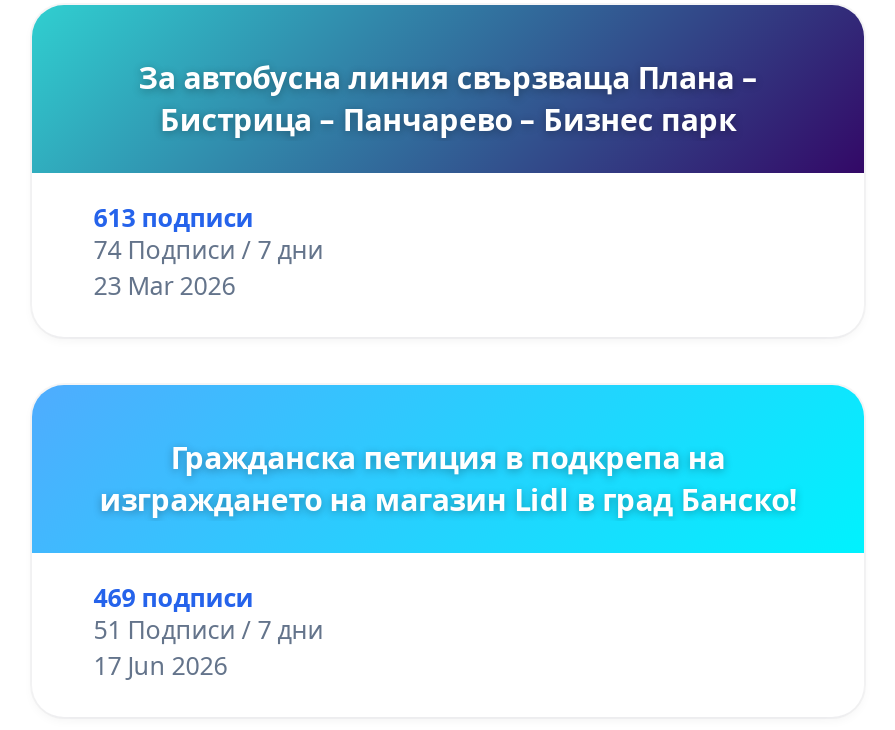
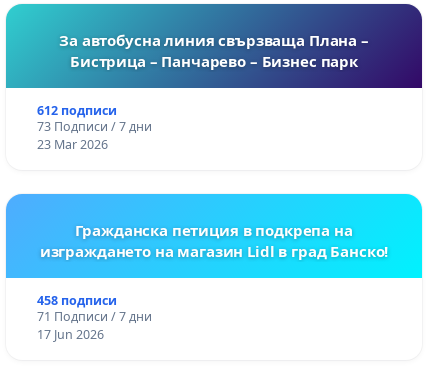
[94,201,254,235] 613 подписи -> [37,101,117,118] 612 подписи
[94,233,324,267] 74 Подписи / 7 дни -> [37,117,152,134] 73 Подписи / 7 дни
[94,581,254,615] 469 подписи -> [37,291,117,308] 458 подписи
[94,613,324,647] 51 Подписи / 7 дни -> [37,307,152,324] 71 Подписи / 7 дни

